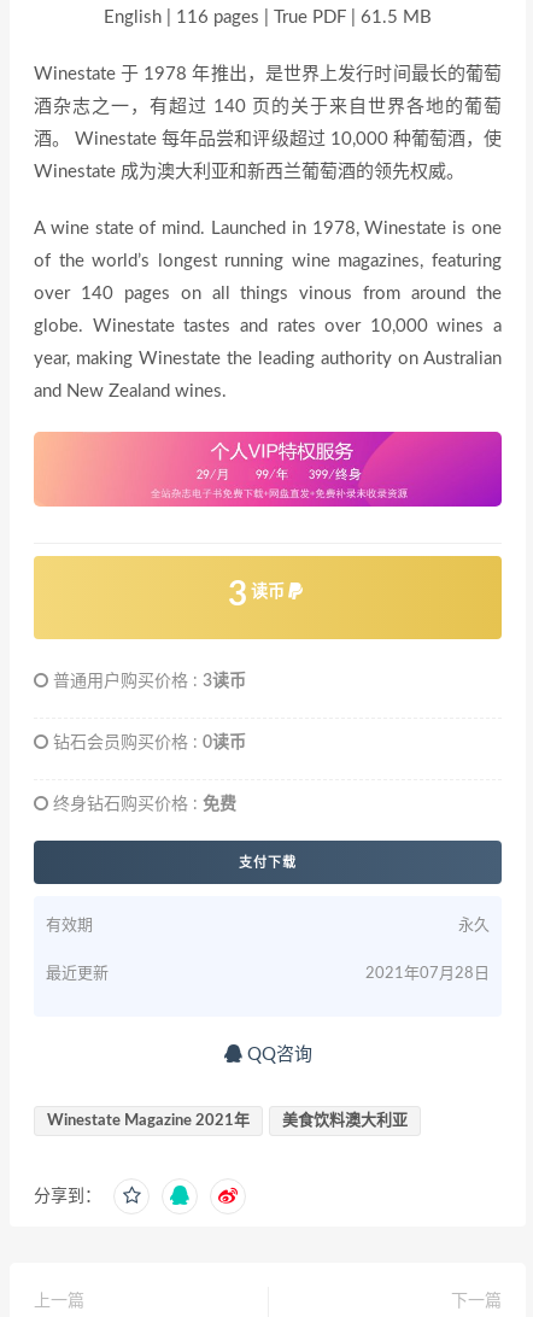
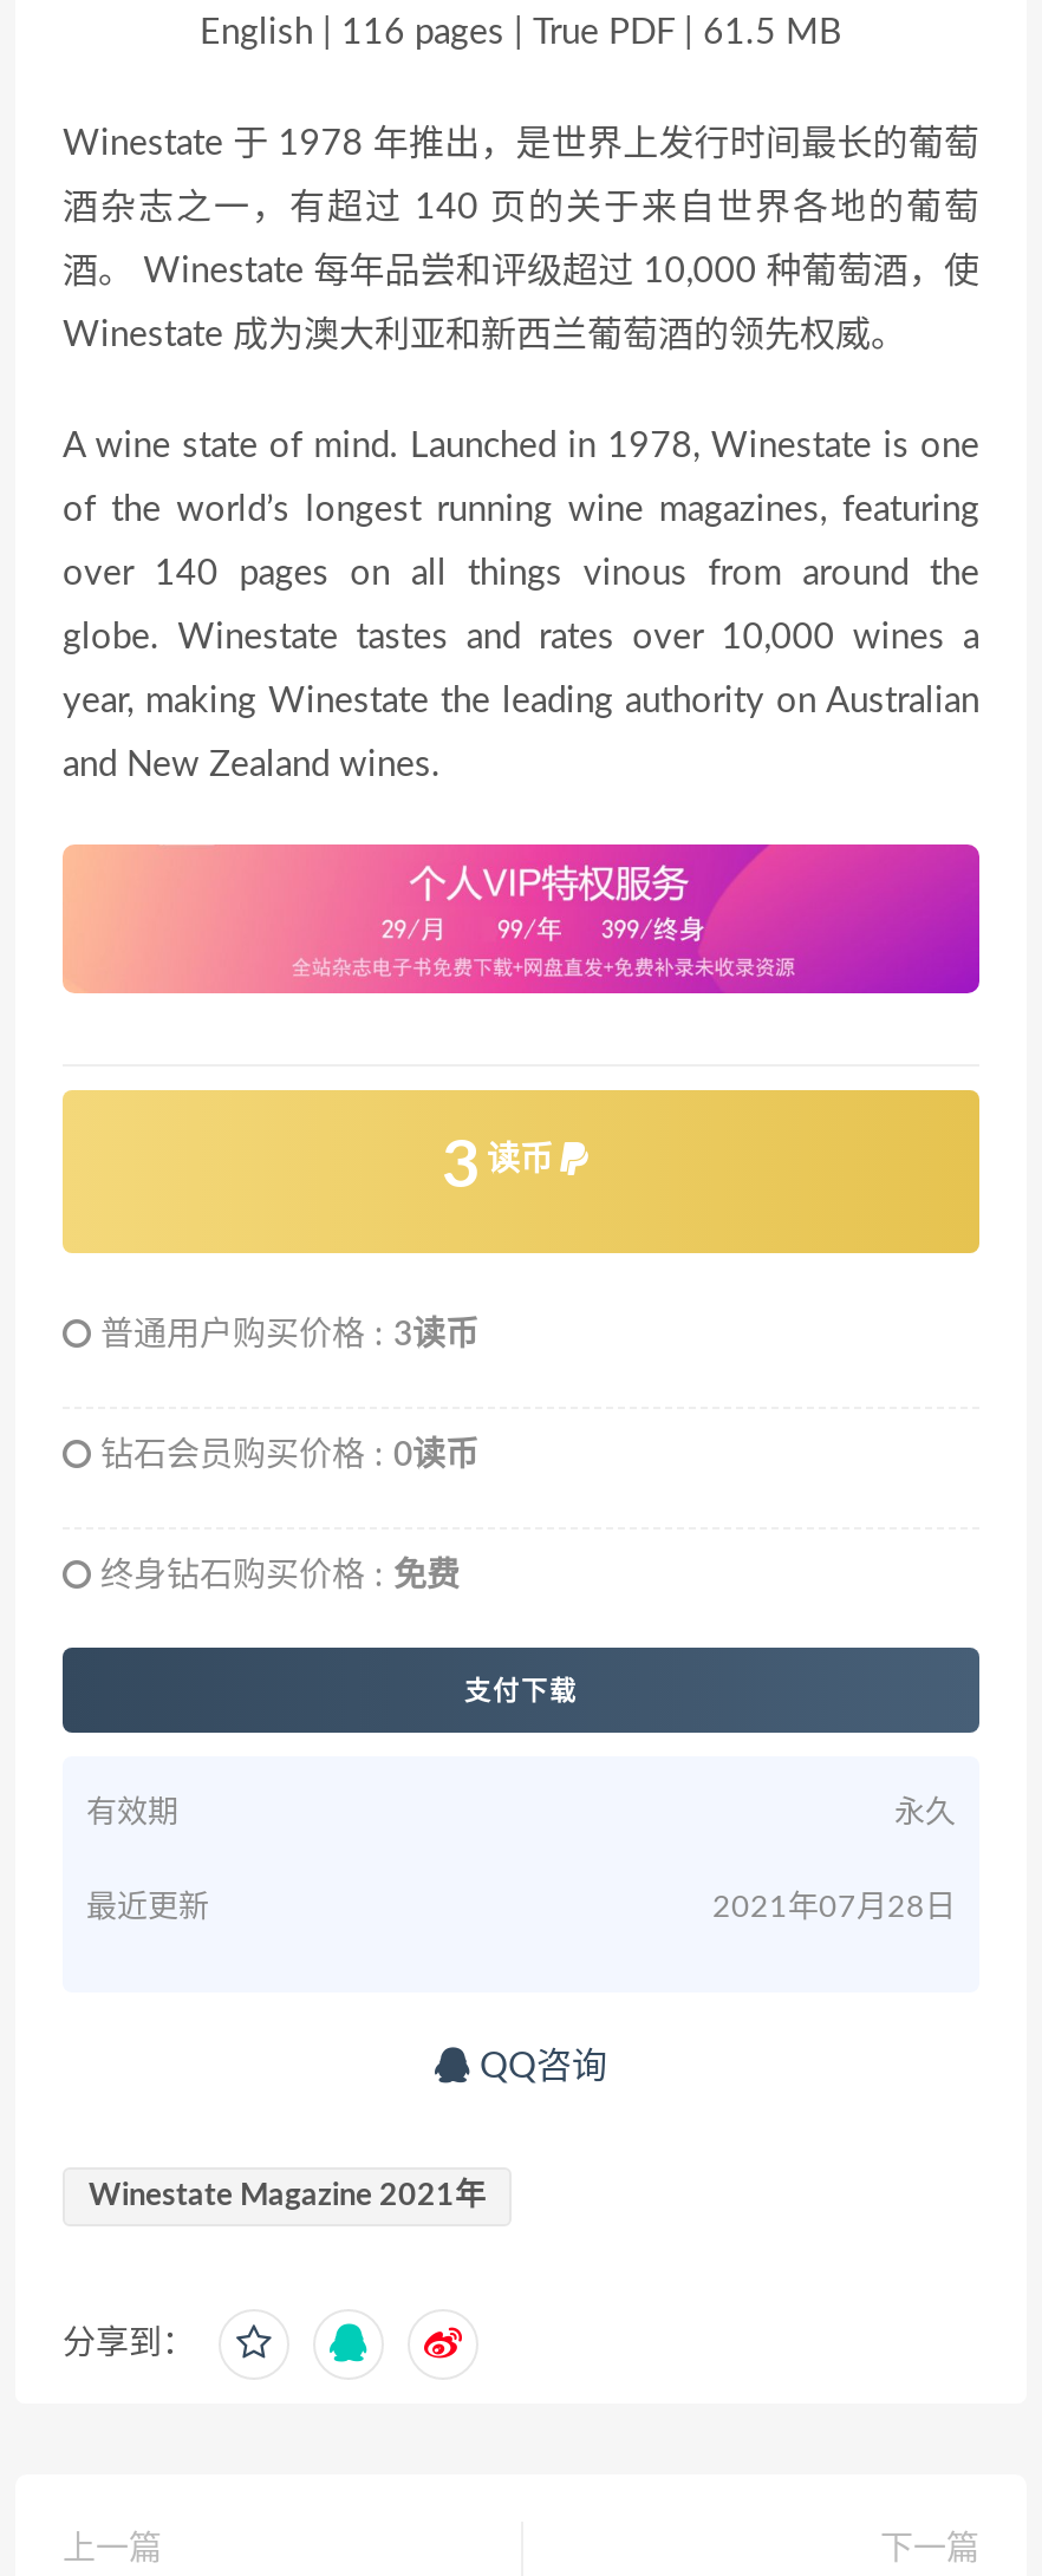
[282,1114,408,1129] 美食饮料澳大利亚 -> none

